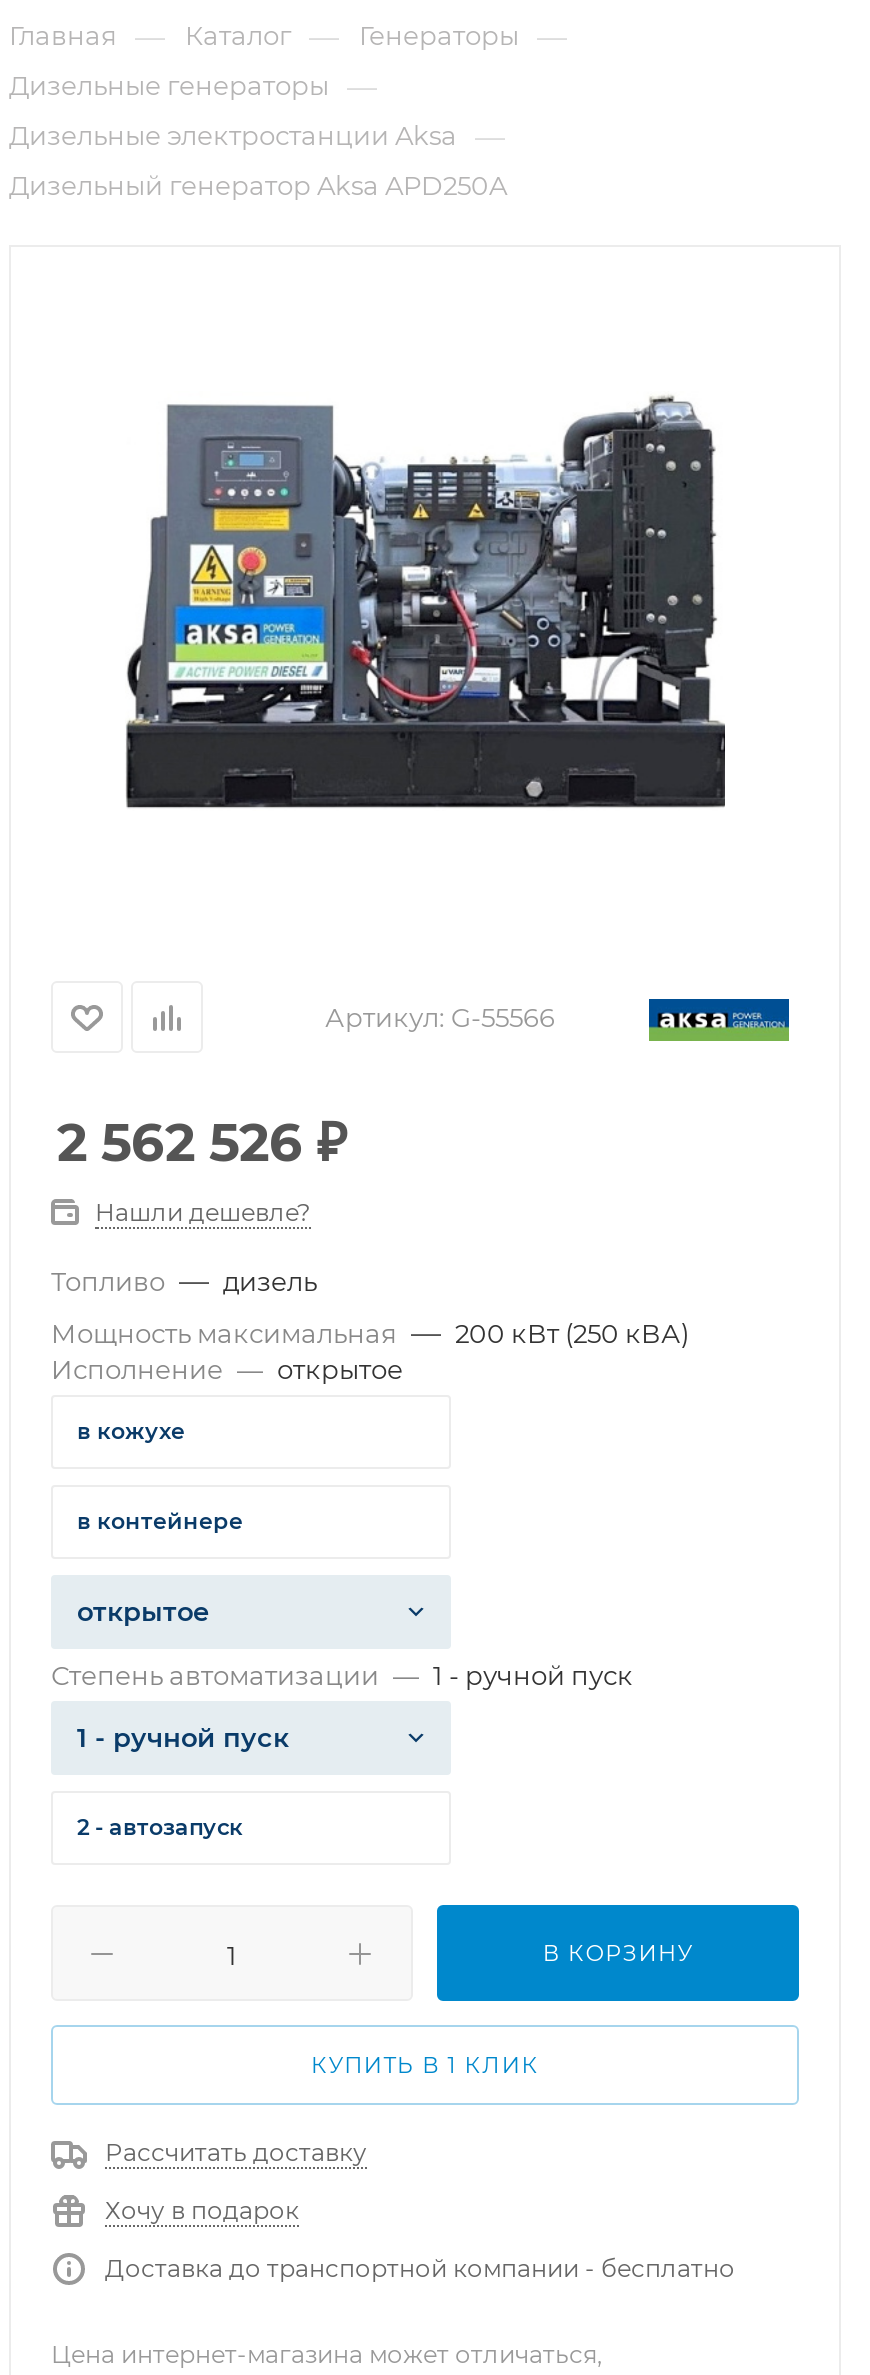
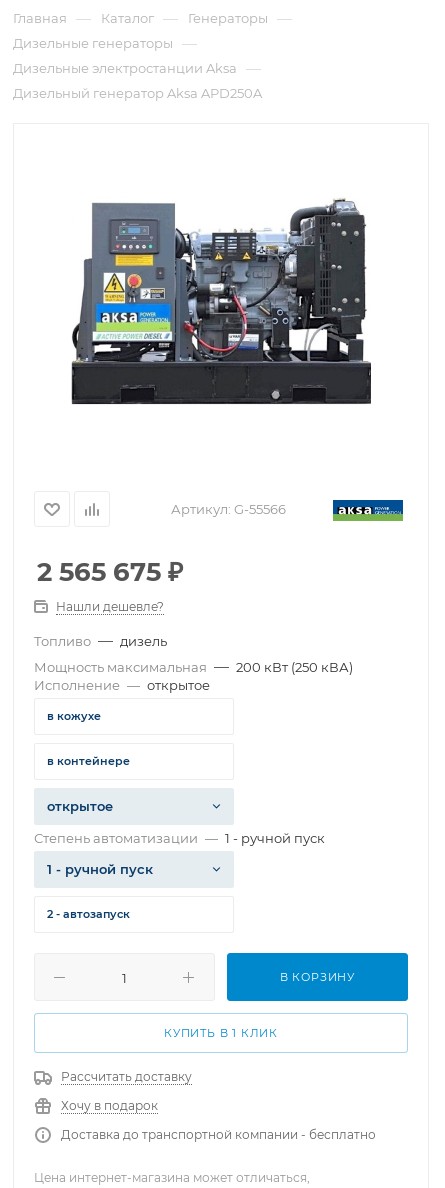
[57,1111,347,1175] 2 562 526 ₽ -> [37,556,183,588] 2 565 675 ₽

